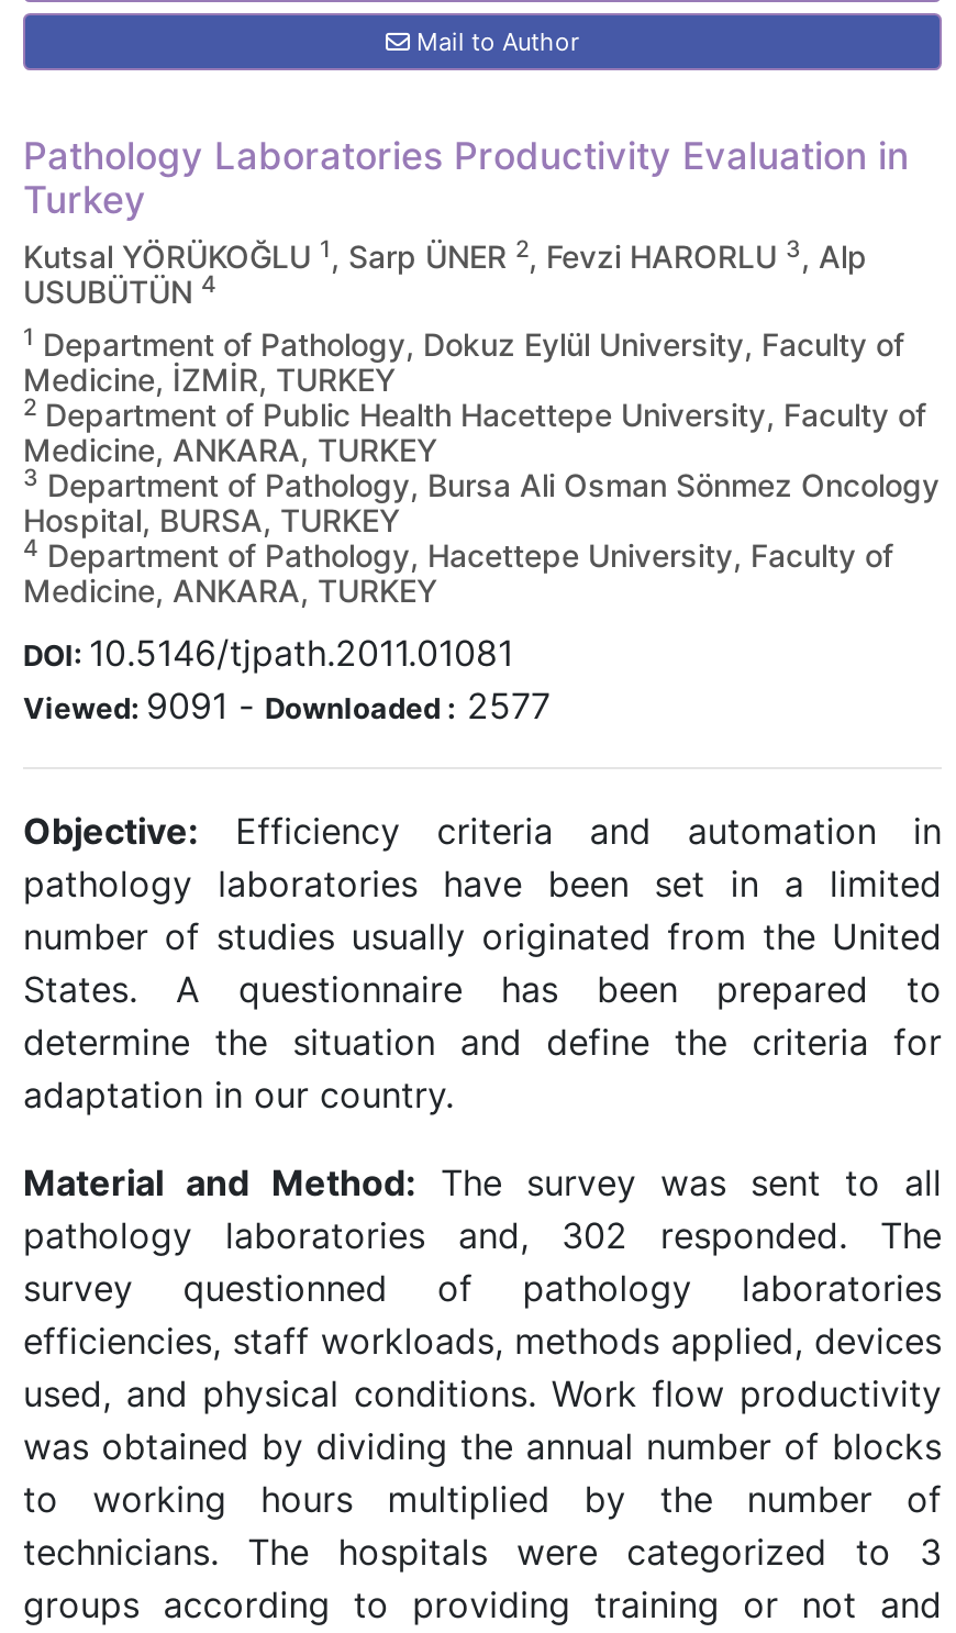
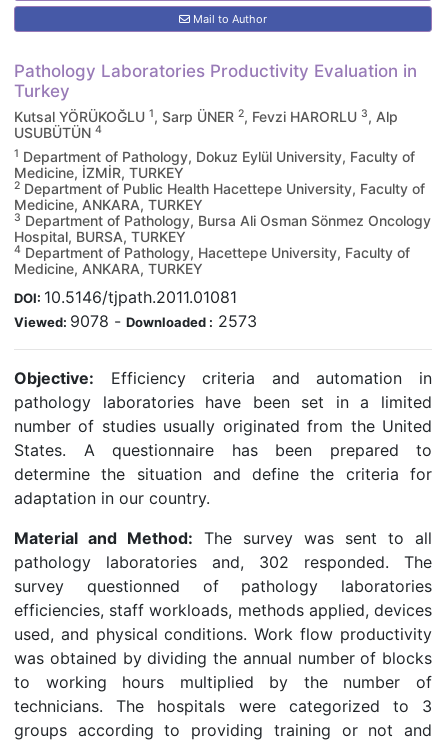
[23,684,551,727] Viewed: 9091 - Downloaded : 2577 -> [14,311,257,331] Viewed: 9078 - Downloaded : 2573

